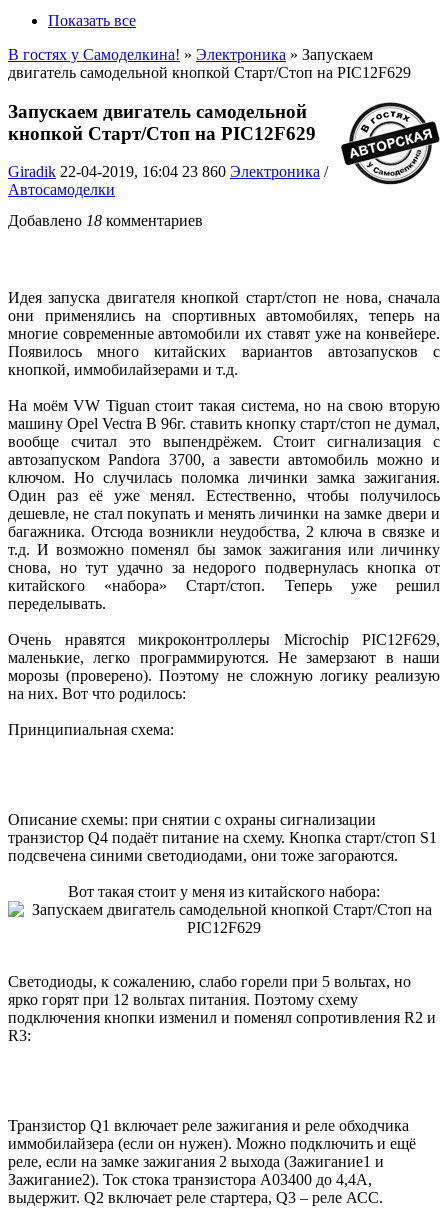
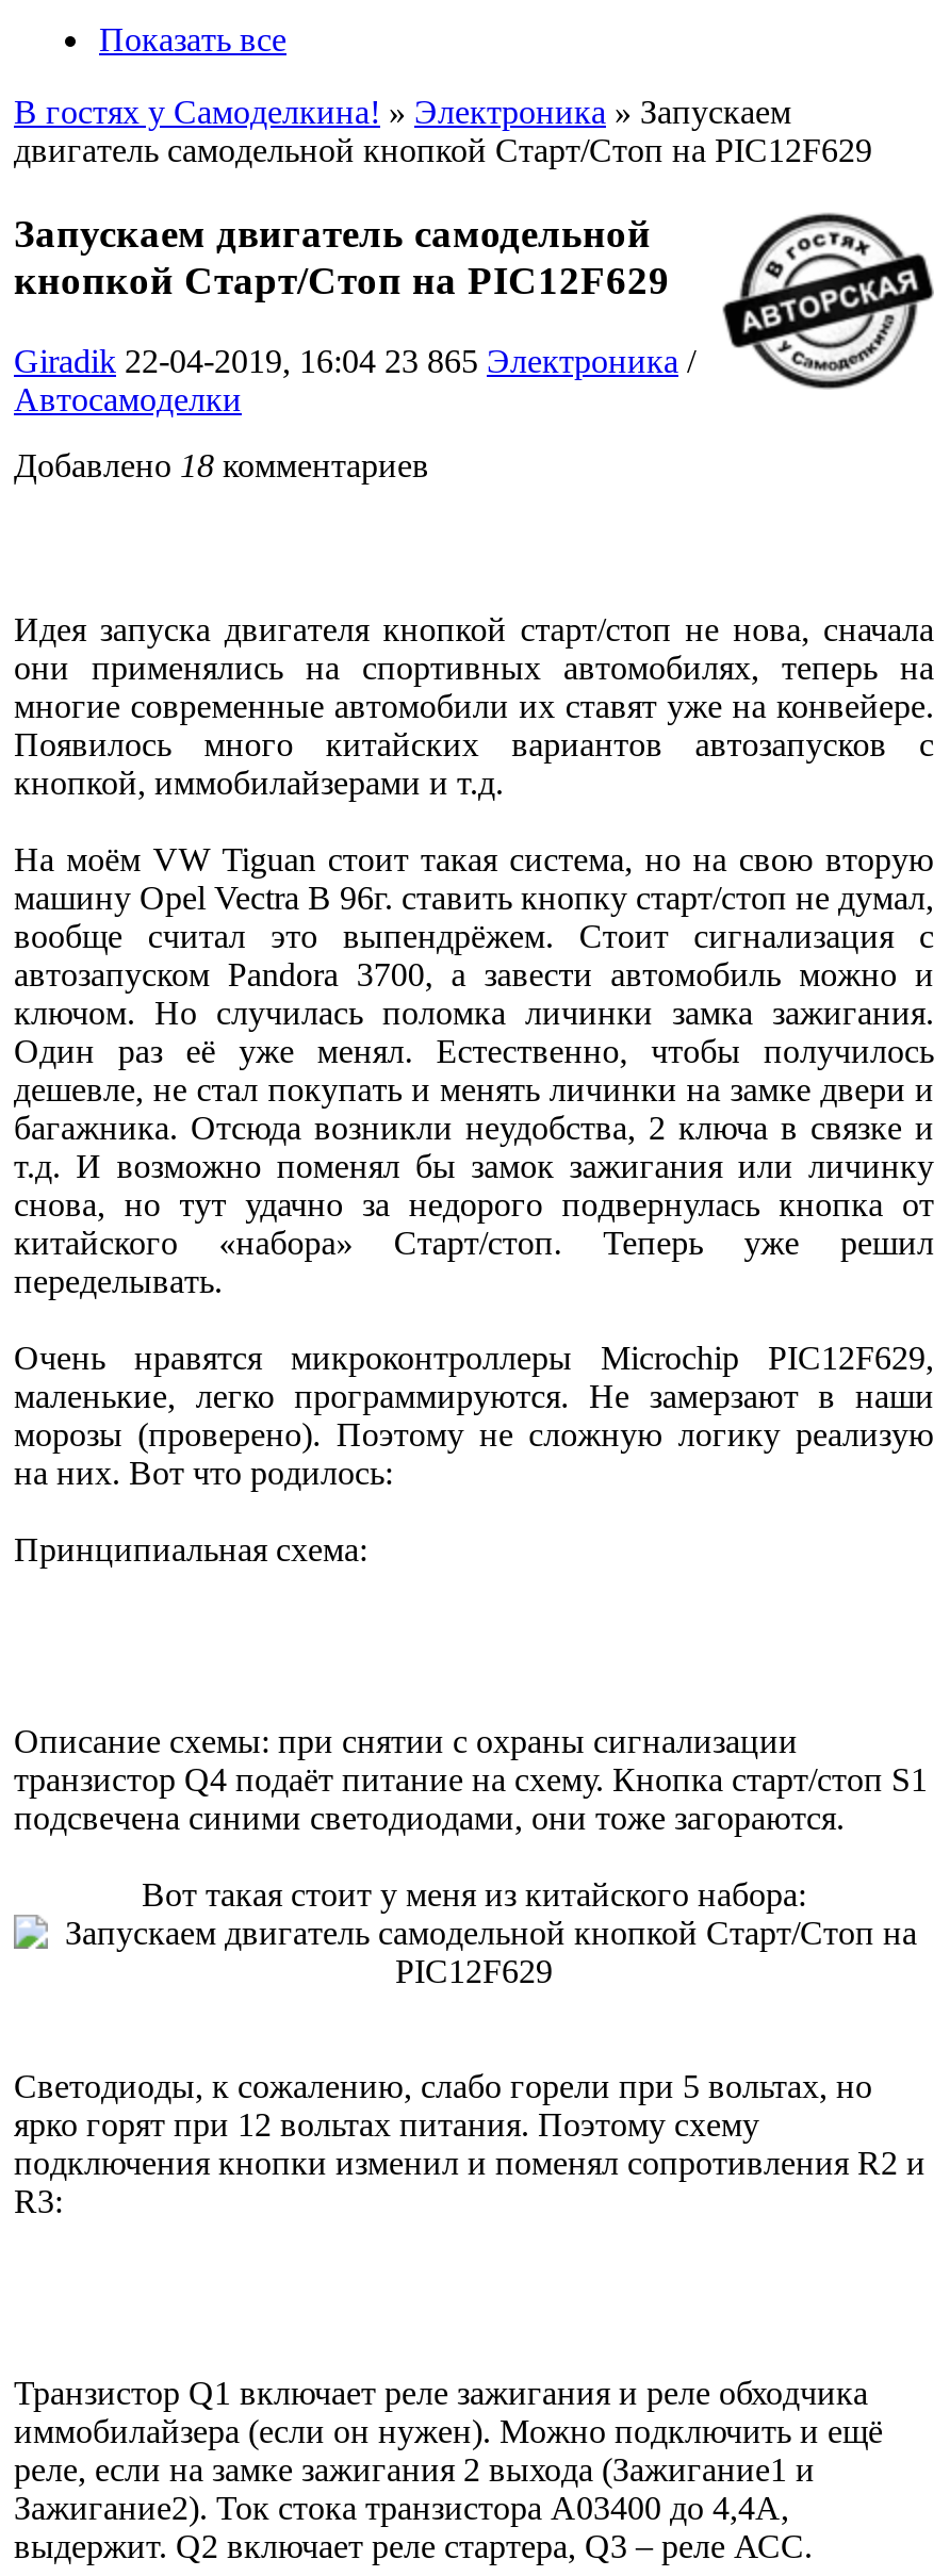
[8,163,328,180] Giradik 22-04-2019, 16:04 23 860 Электроника / -> [14,344,695,380] Giradik 22-04-2019, 16:04 23 865 Электроника /

